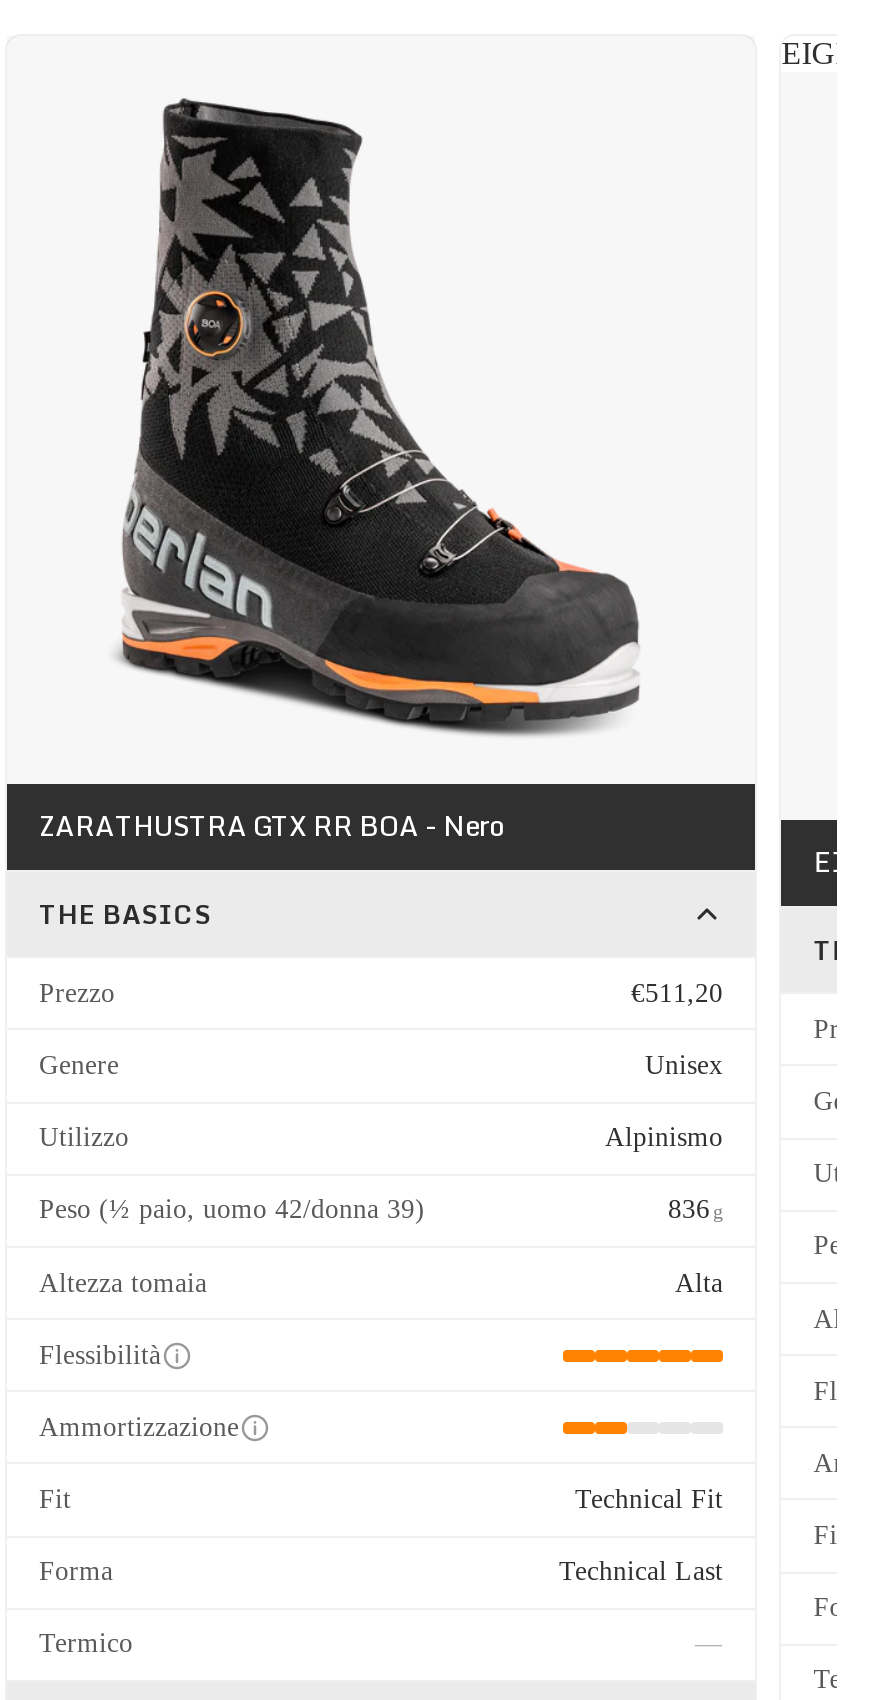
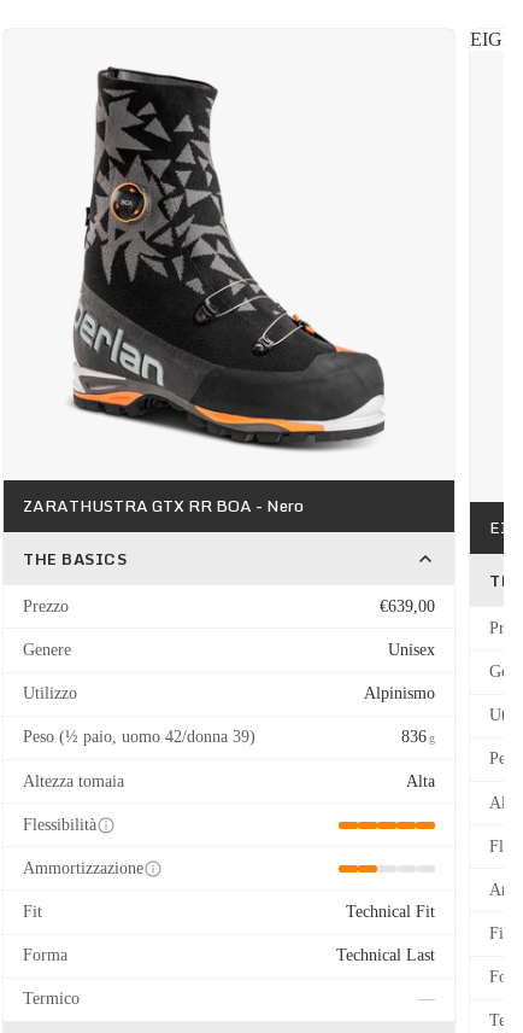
[631,978,723,1008] €511,20 -> [380,597,435,615] €639,00

